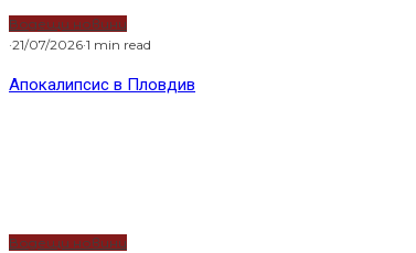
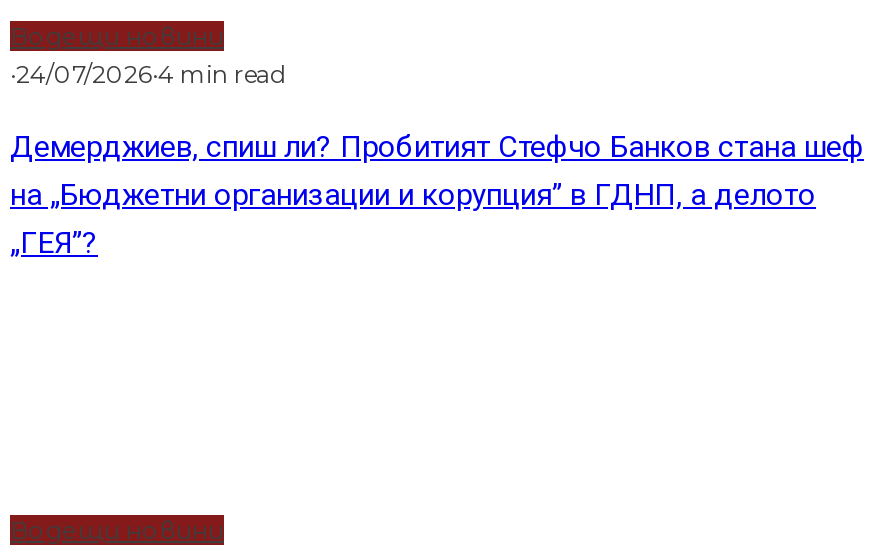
[9,36,151,53] ·21/07/2026·1 min read -> [10,59,284,89] ·24/07/2026·4 min read
[9,75,195,95] Апокалипсис в Пловдив -> [10,129,864,261] Демерджиев, спиш ли? Пробитият Стефчо Банков стана шеф | на „Бюджетни организации и корупция” в ГДНП, а делото | „ГЕЯ”?

